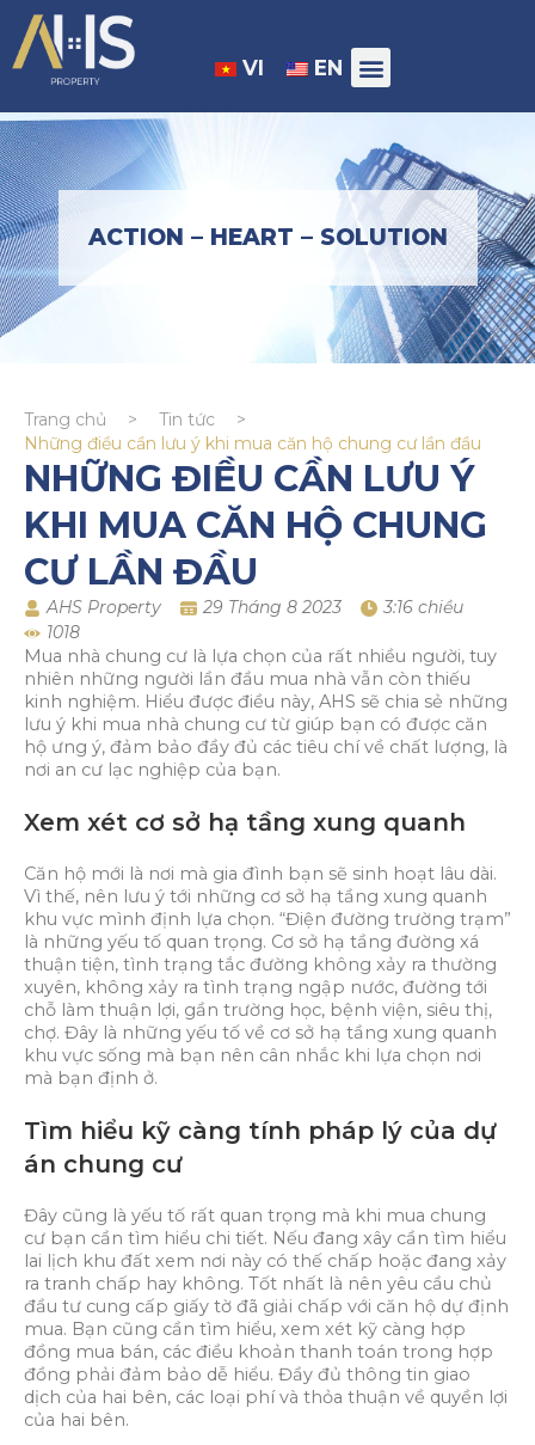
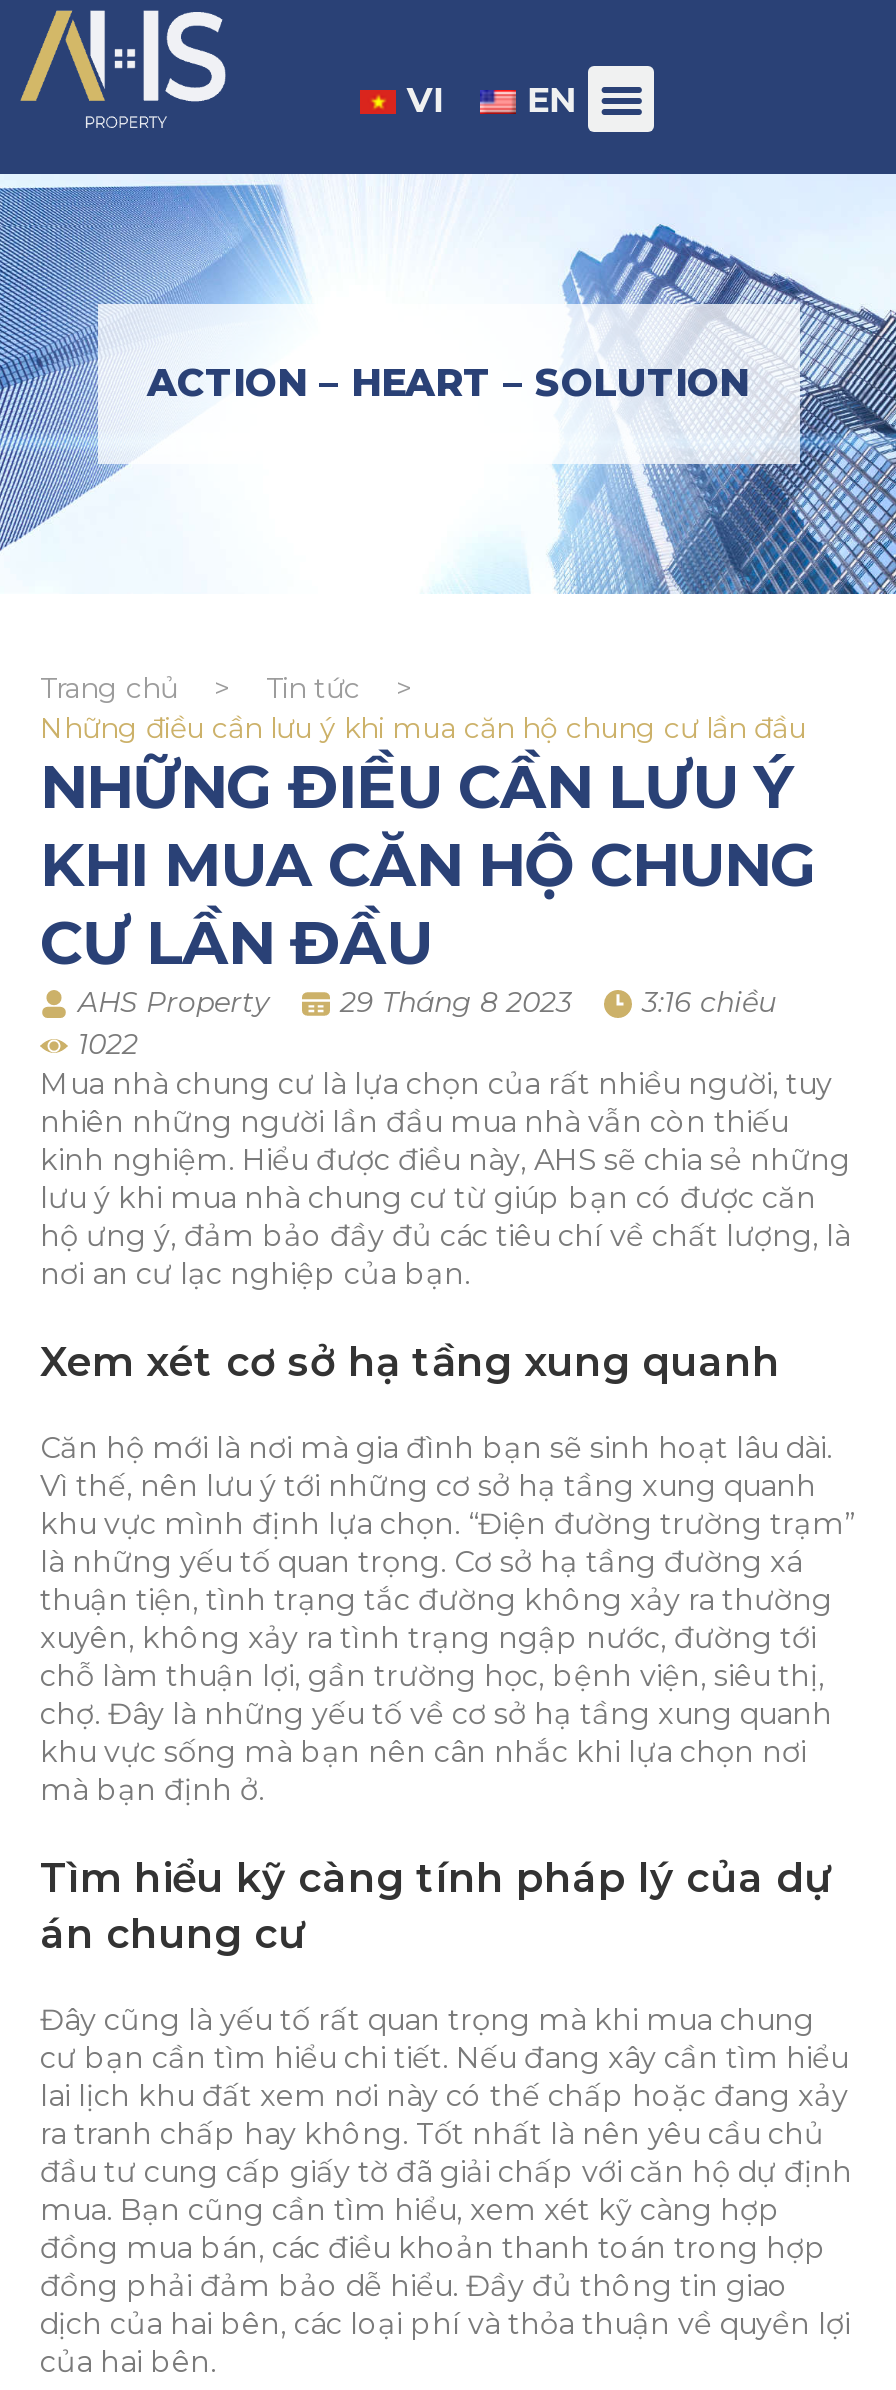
[47,622,80,643] 1018 -> [78,1027,138,1063] 1022

